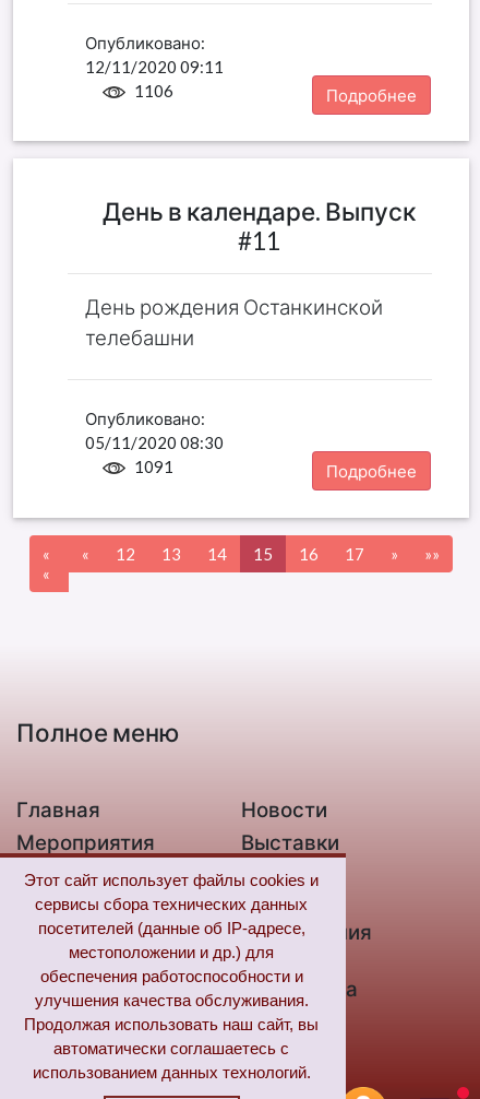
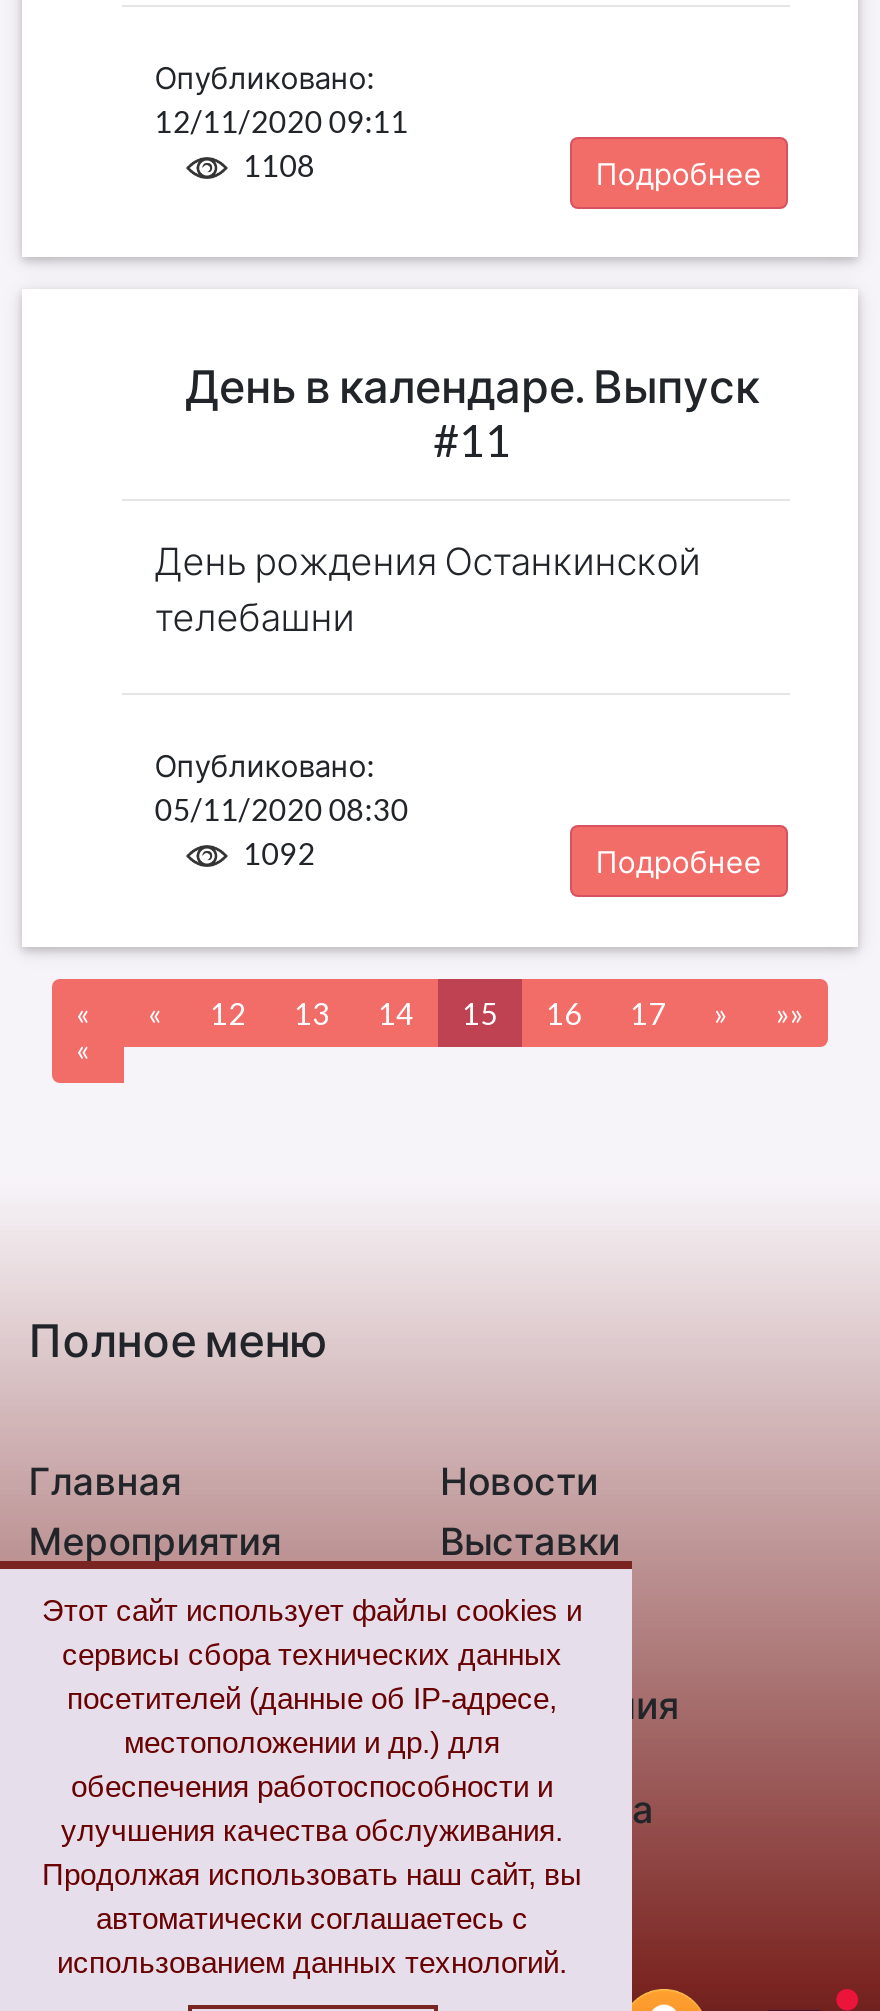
[130,81,173,101] 1106 -> [237,147,315,183] 1108
[130,457,173,477] 1091 -> [237,836,315,872] 1092

